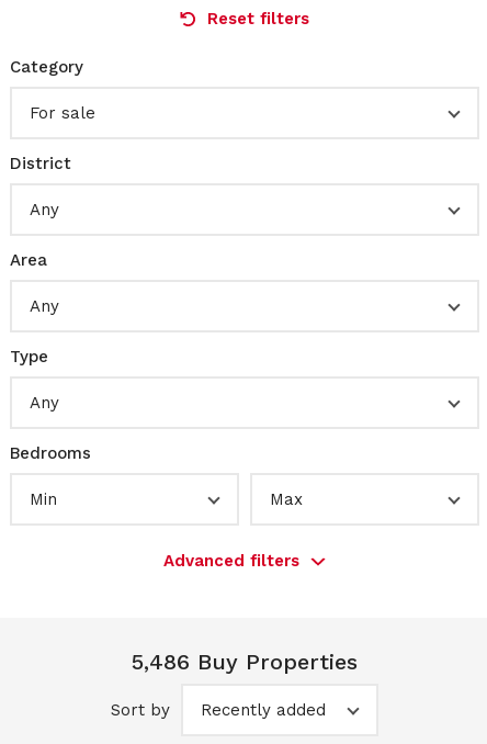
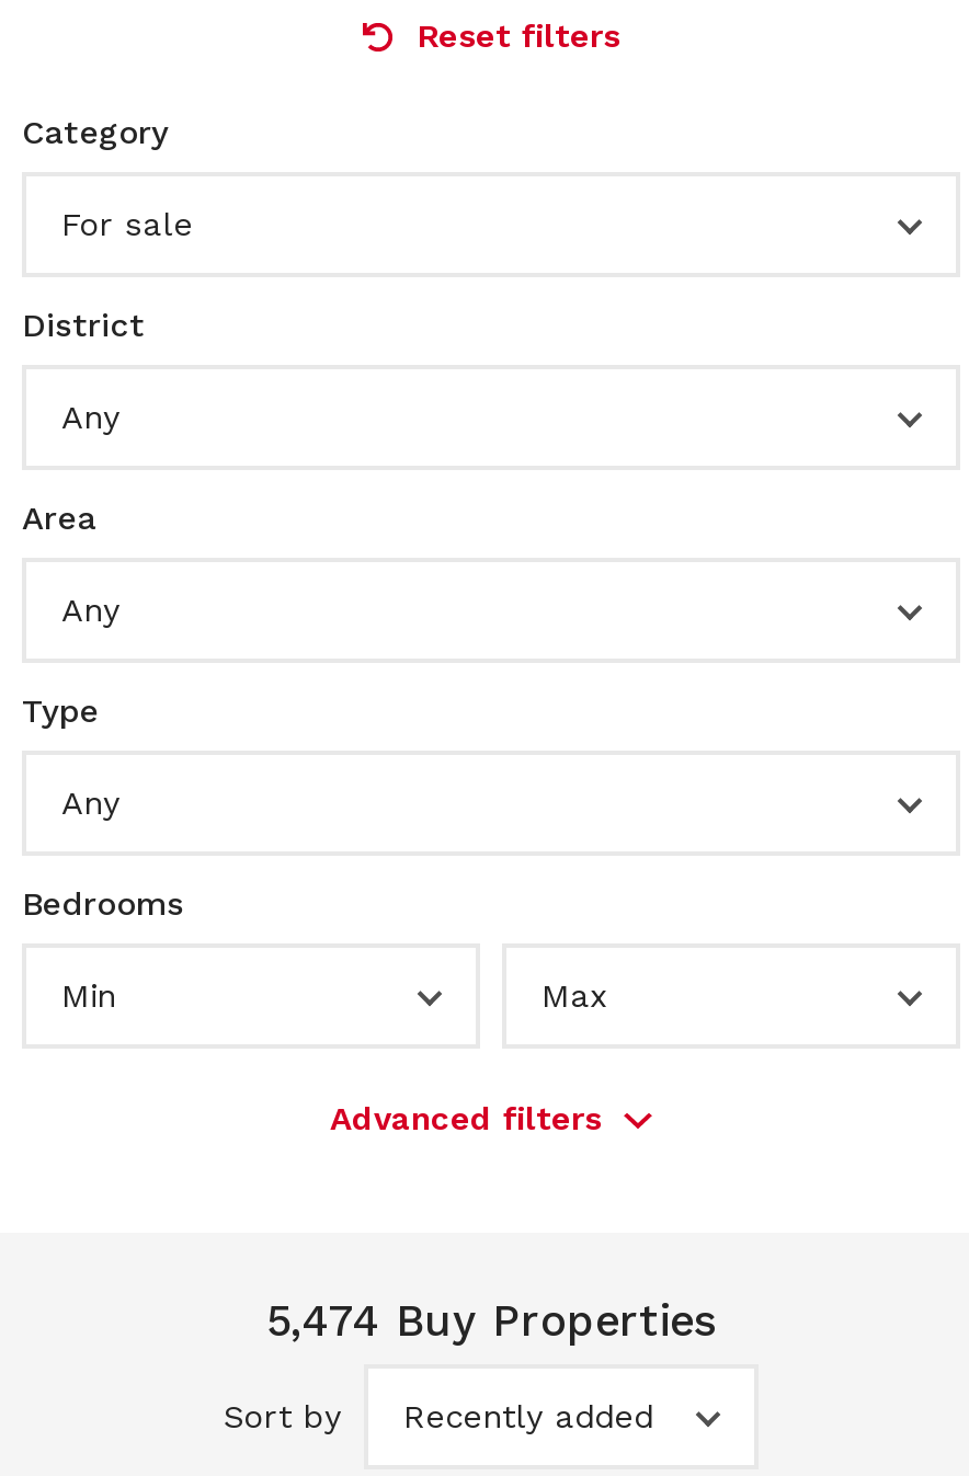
[132,649,358,675] 5,486 Buy Properties -> [266,1294,716,1347] 5,474 Buy Properties

